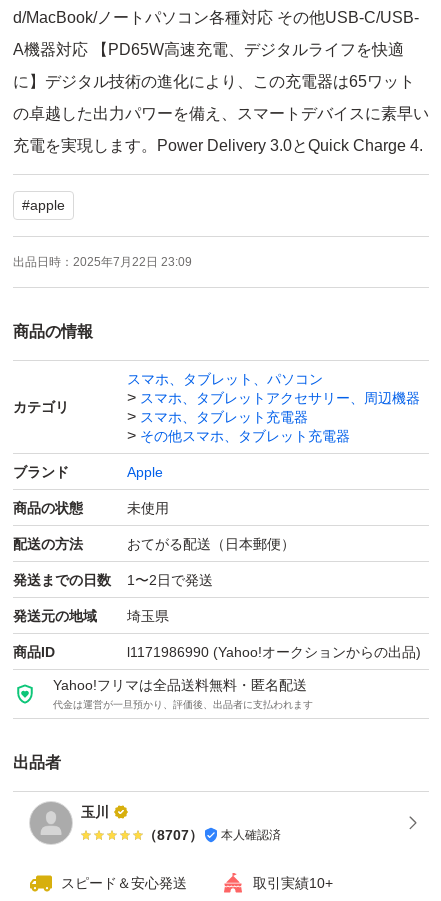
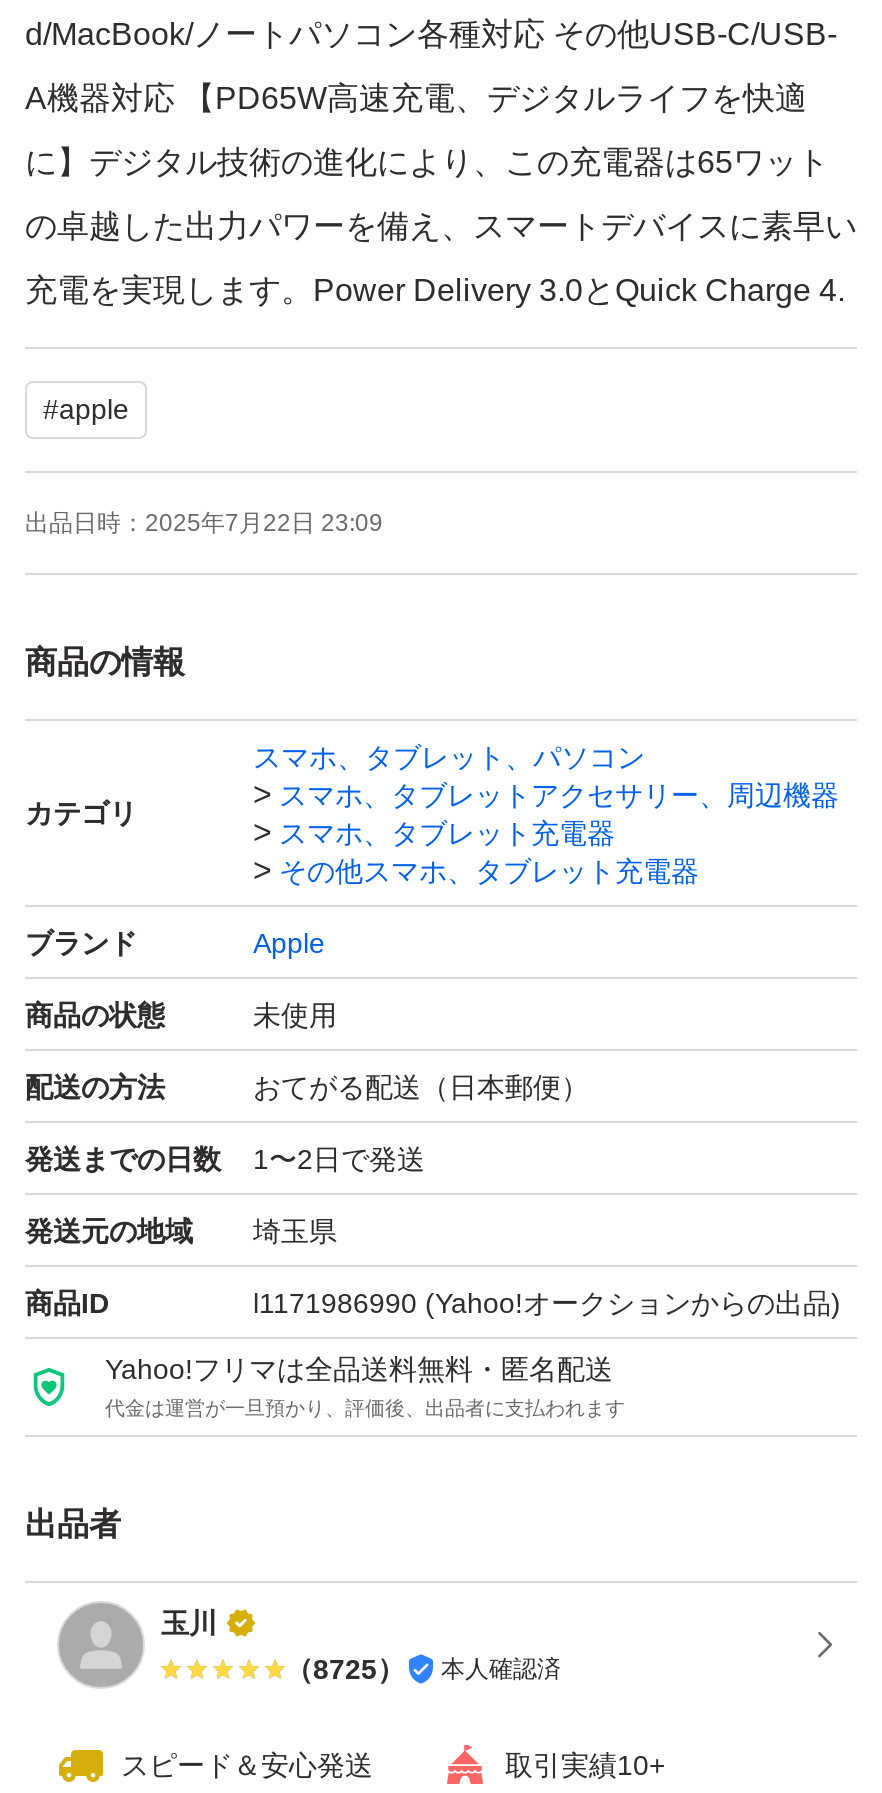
[143,827,281,843] （8707） 本人確認済 -> [285,1653,561,1685] （8725） 本人確認済

